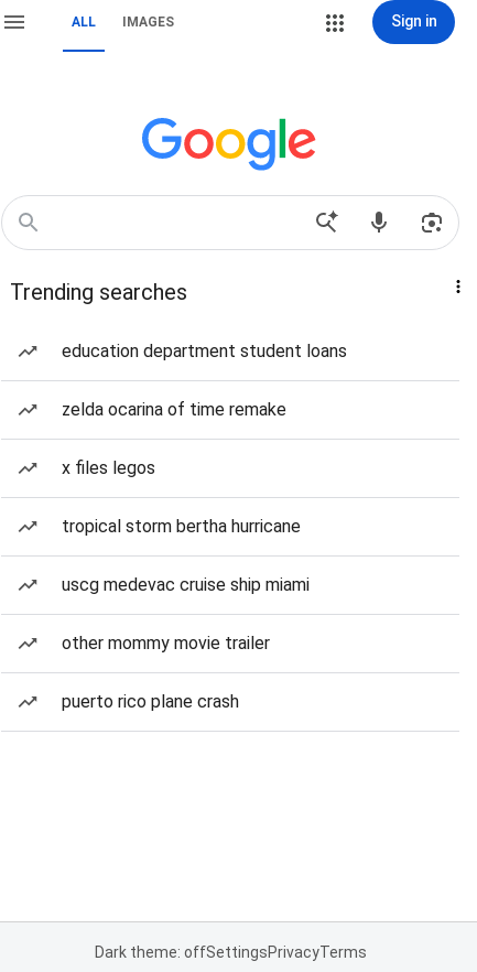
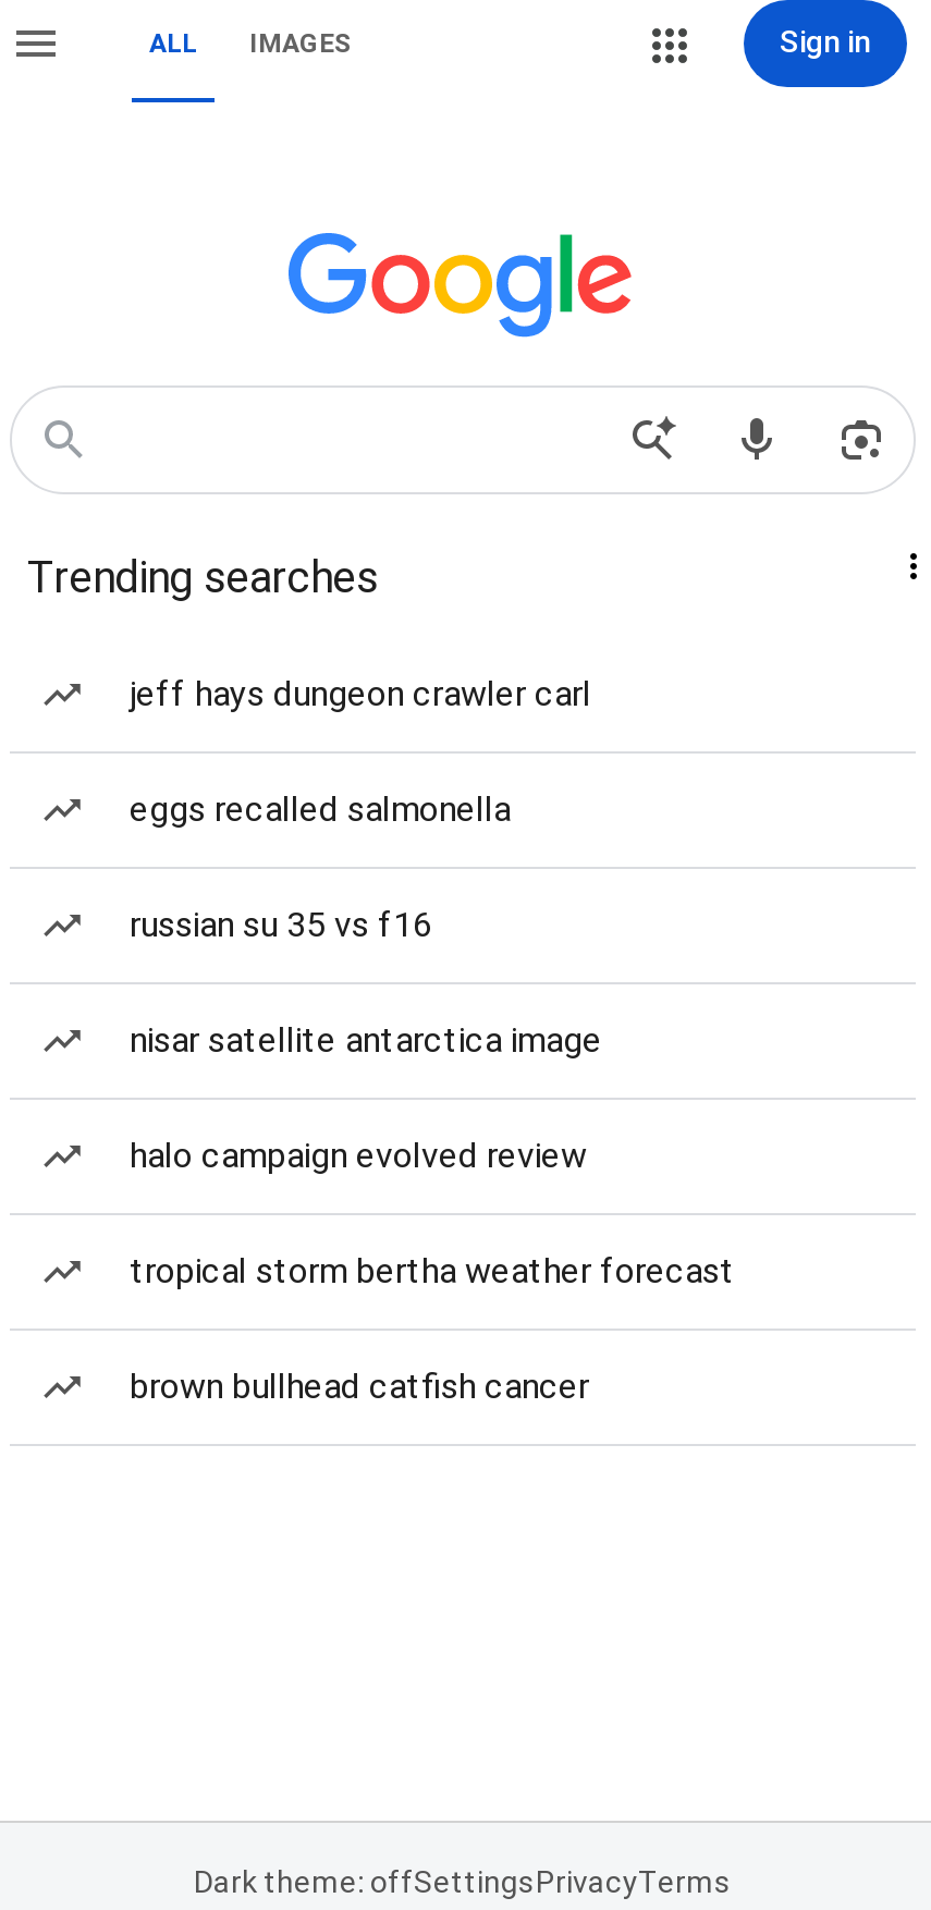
[62,341,347,361] education department student loans -> [130,673,591,714] jeff hays dungeon crawler carl
[62,399,286,420] zelda ocarina of time remake -> [130,788,511,830] eggs recalled salmonella
[62,457,155,478] x files legos -> [130,904,432,945] russian su 35 vs f16
[62,516,301,537] tropical storm bertha hurricane -> [130,1019,602,1061] nisar satellite antarctica image
[62,574,310,595] uscg medevac cruise ship miami -> [130,1135,587,1176] halo campaign evolved review
[62,633,270,654] other mommy movie trailer -> [130,1250,735,1291] tropical storm bertha weather forecast
[62,691,239,712] puerto rico plane crash -> [130,1366,589,1407] brown bullhead catfish cancer

